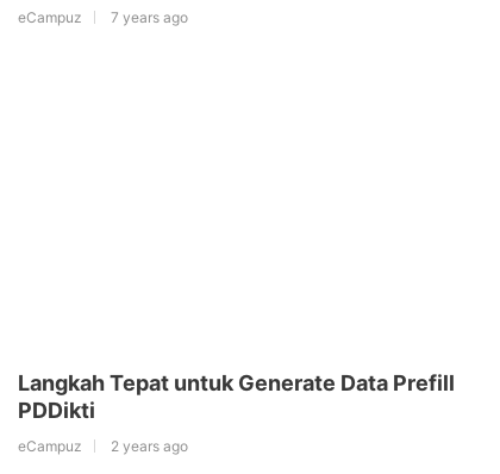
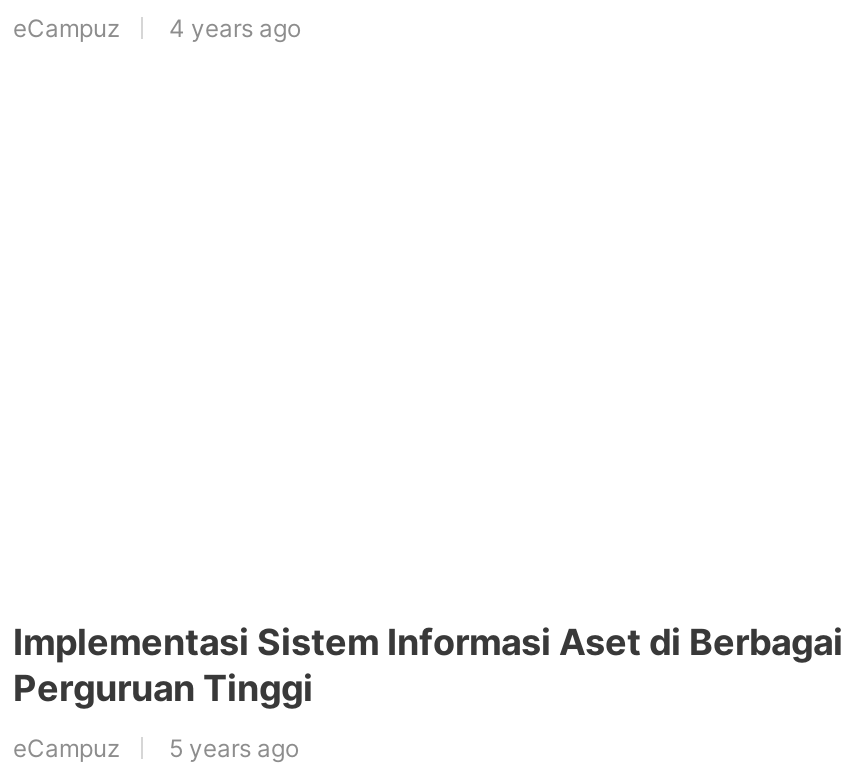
[18,8,188,26] eCampuz 7 years ago -> [13,13,301,43] eCampuz 4 years ago
[18,370,455,423] Langkah Tepat untuk Generate Data Prefill | PDDikti -> [13,621,843,709] Implementasi Sistem Informasi Aset di Berbagai | Perguruan Tinggi
[18,437,188,455] eCampuz 2 years ago -> [13,733,299,763] eCampuz 5 years ago

